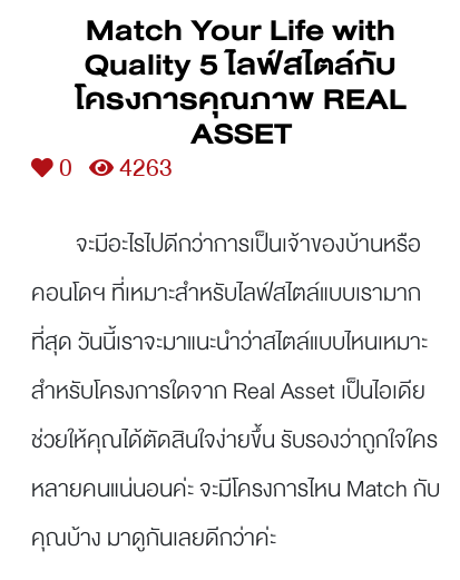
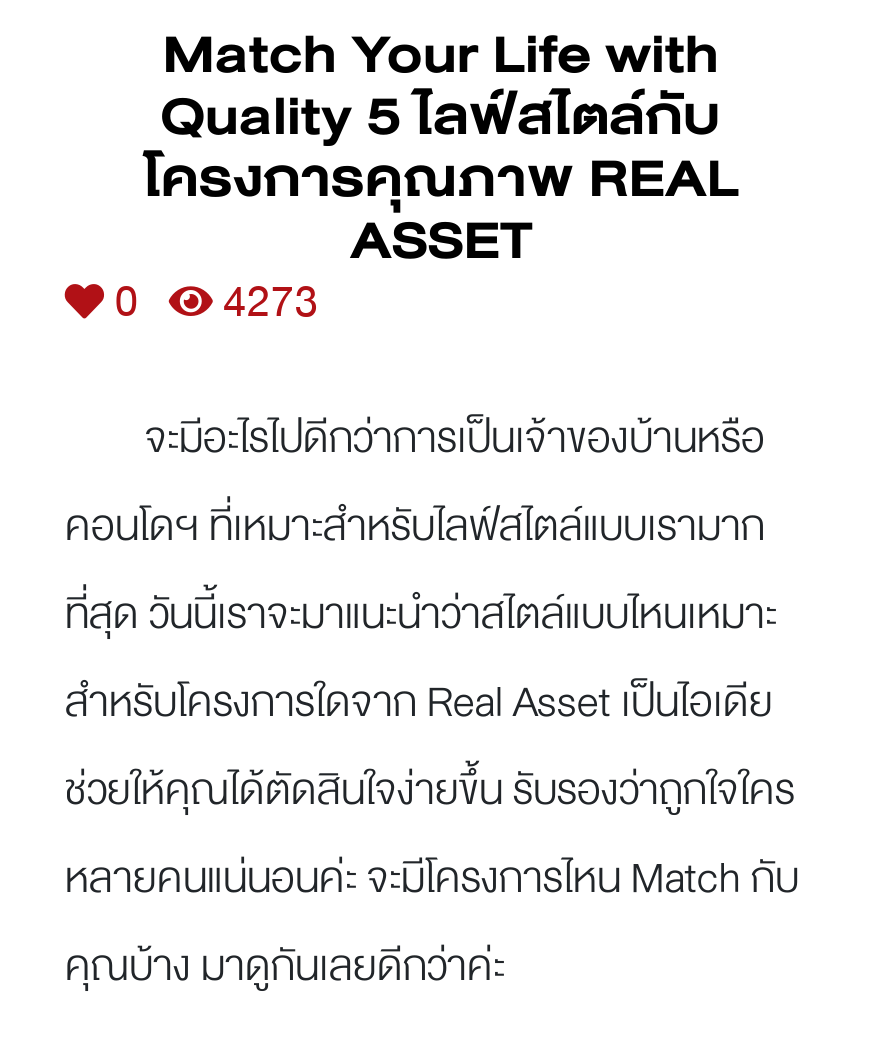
[53,147,172,189] 0 4263 -> [105,264,319,340] 0 4273

